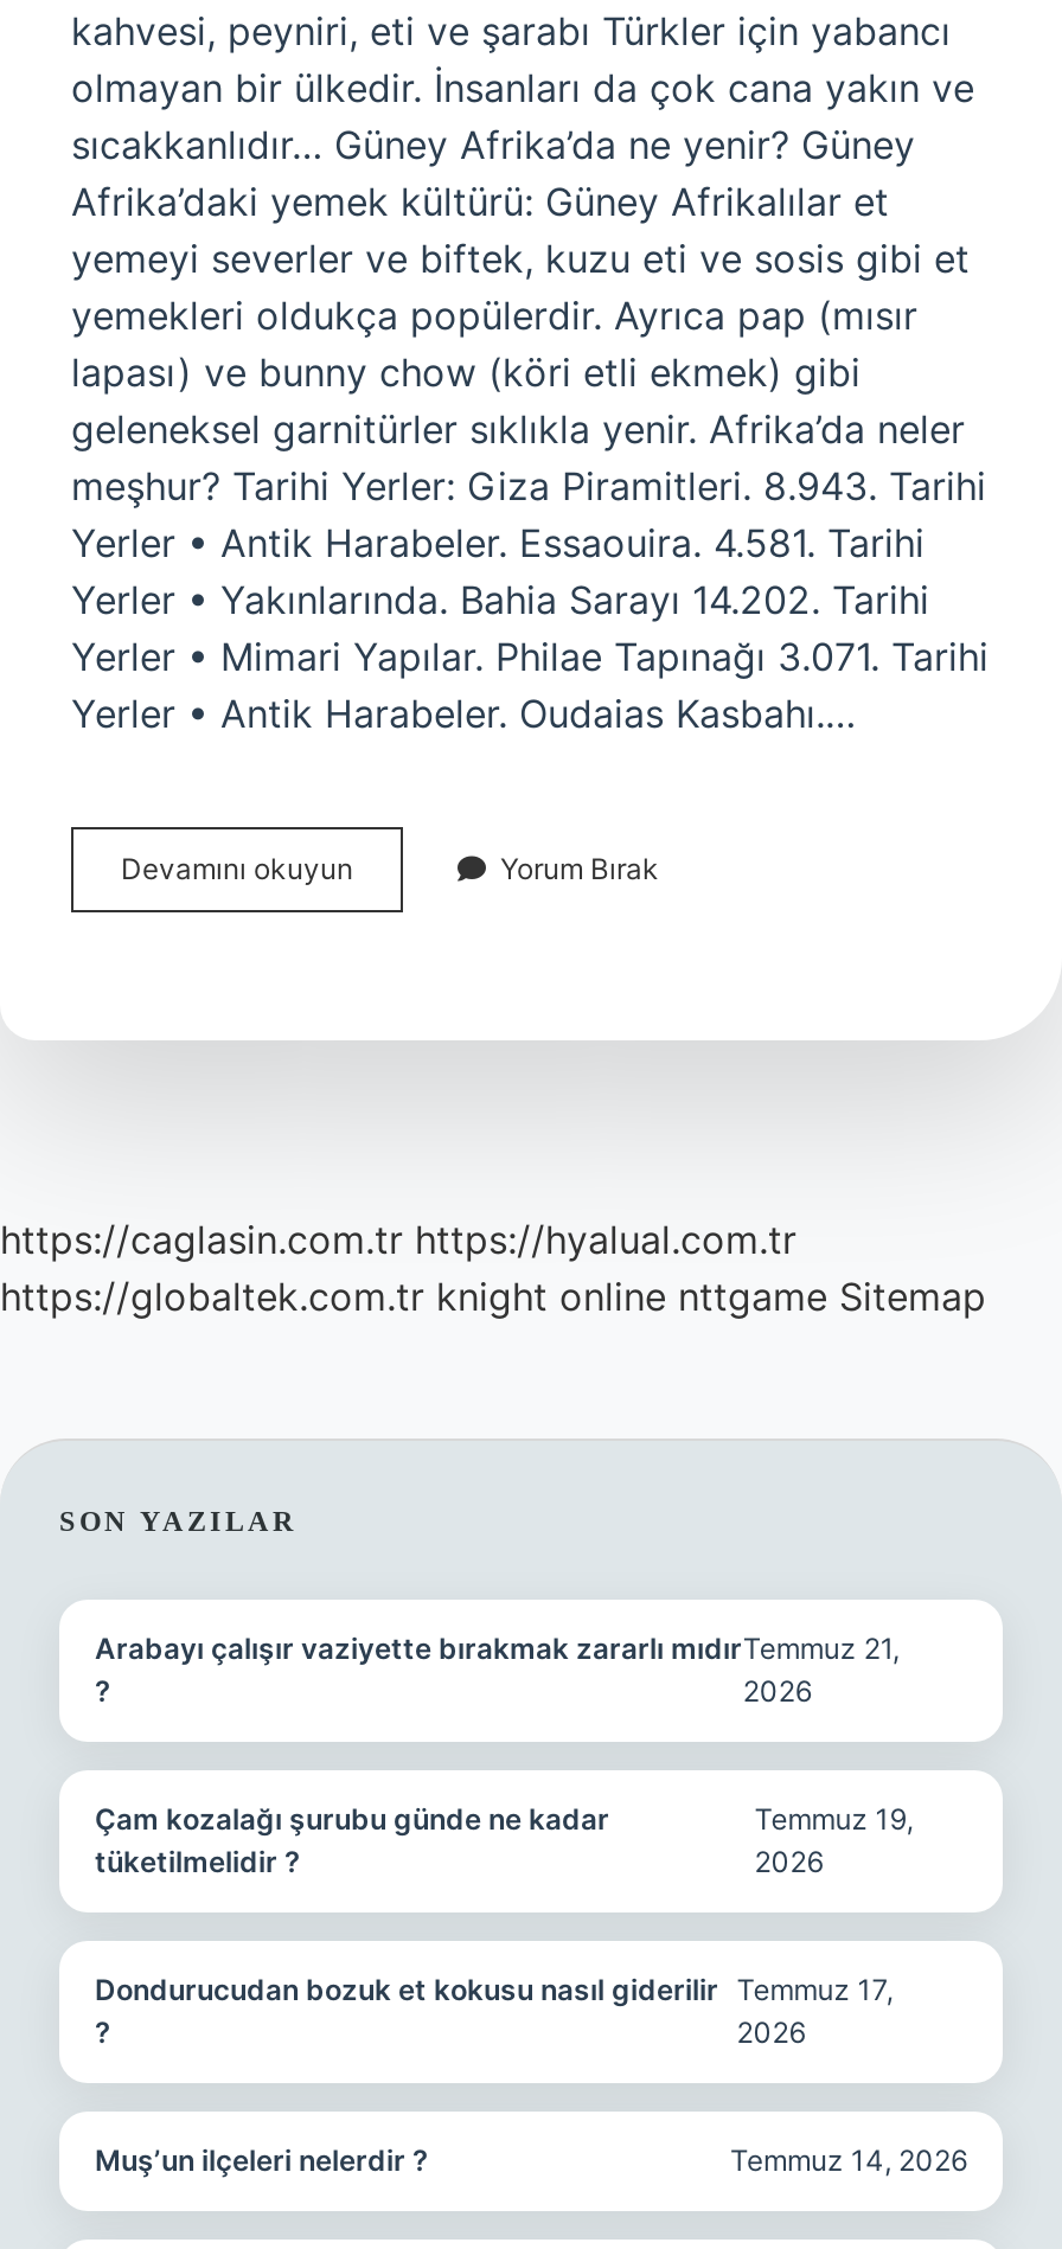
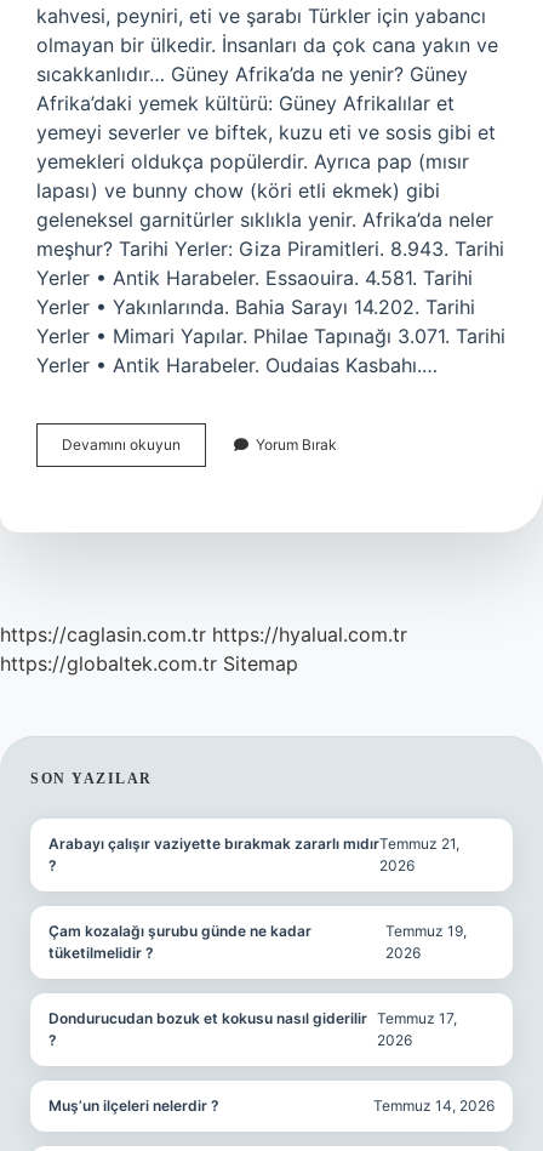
[0,1273,986,1320] https://globaltek.com.tr knight online nttgame Sitemap -> [0,651,298,676] https://globaltek.com.tr Sitemap

